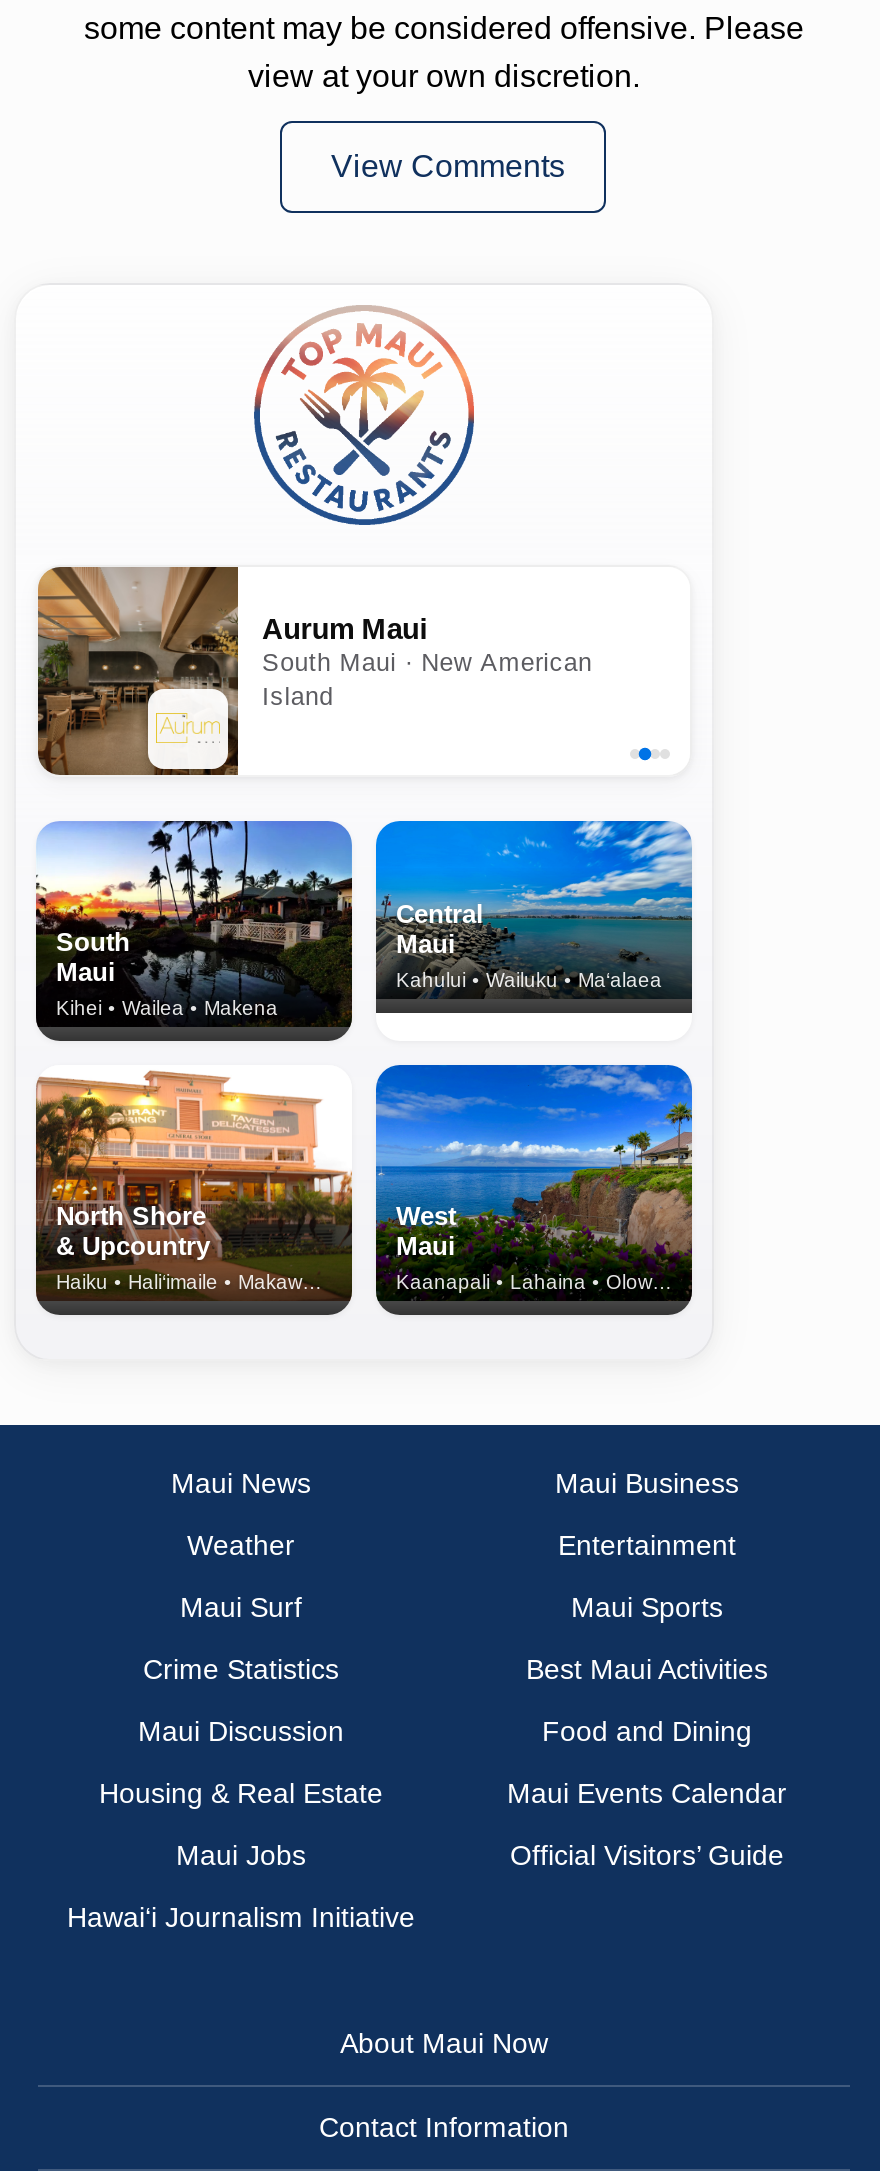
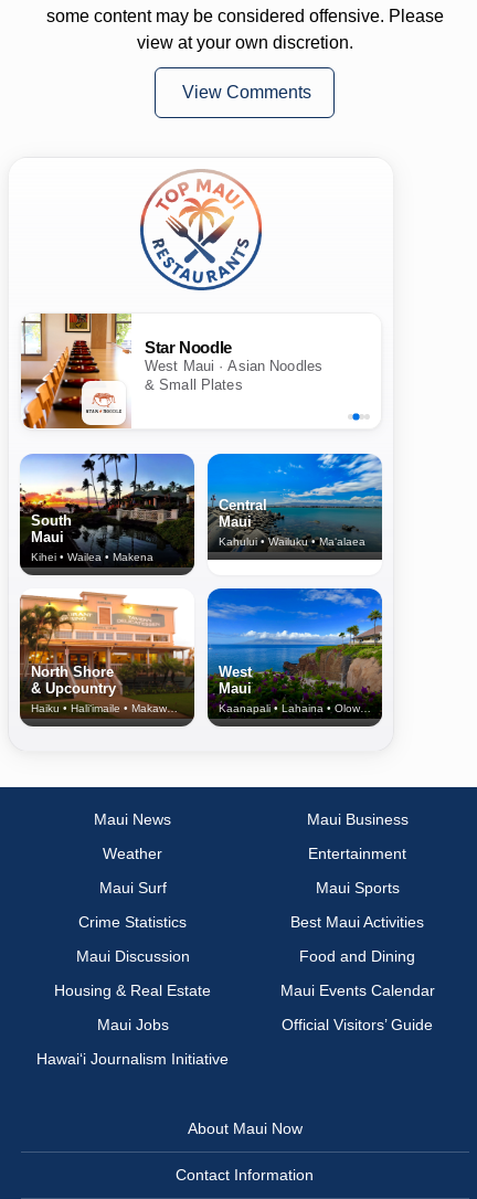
[36,565,592,777] [image] | Aurum Maui | South Maui · New American | Island -> [20,312,323,429] [image] | Star Noodle | West Maui · Asian Noodles | & Small Plates

